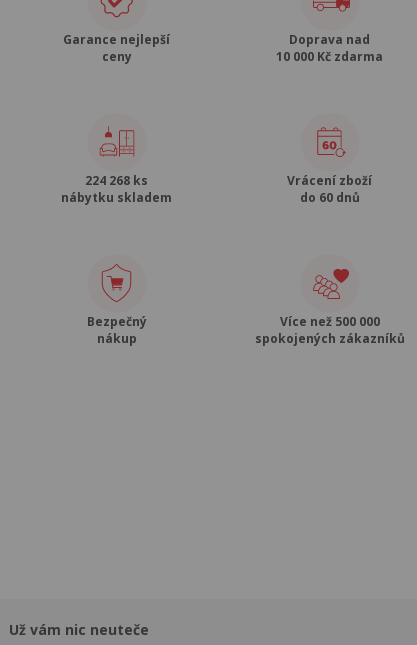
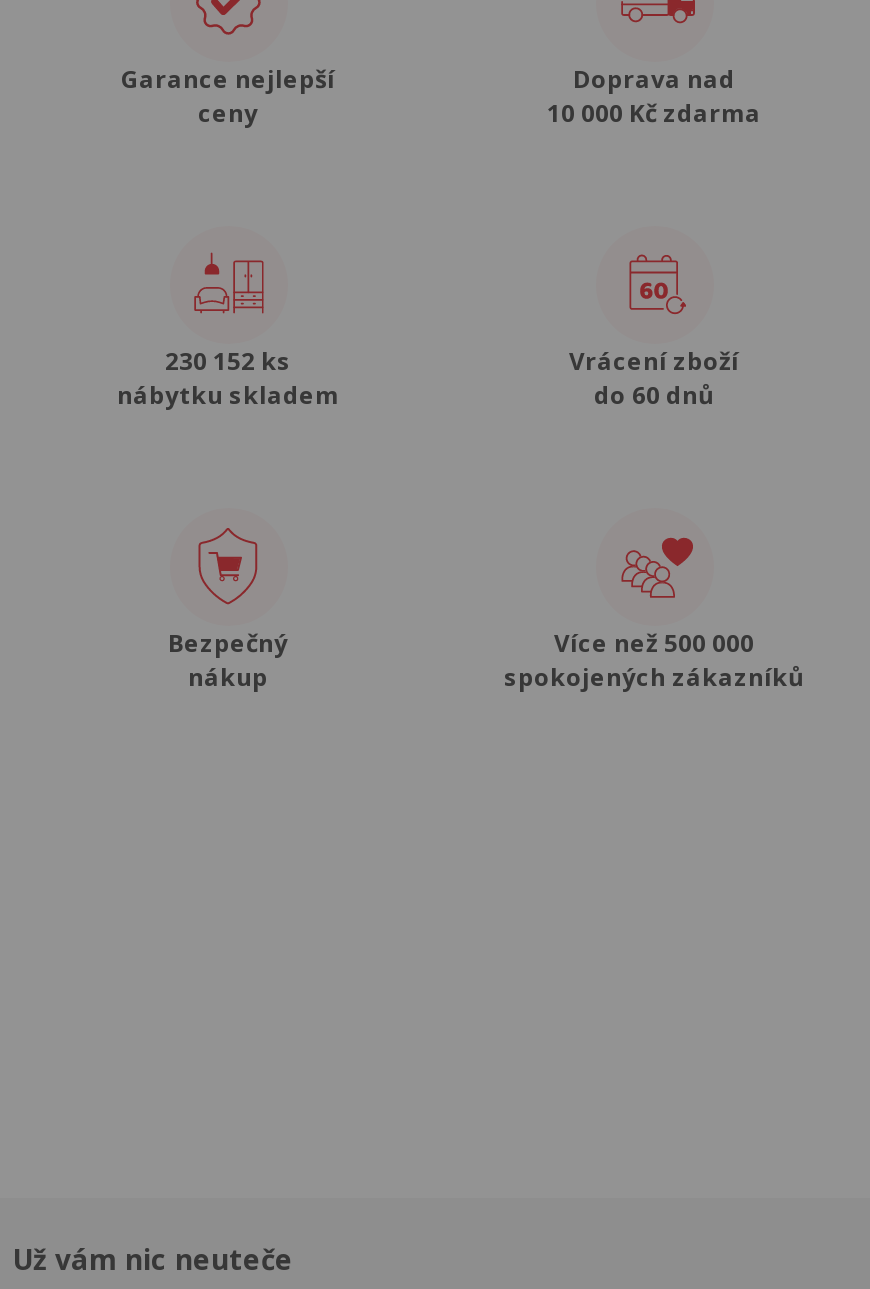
[85,172,148,189] 224 268 ks -> [165,344,291,378] 230 152 ks

